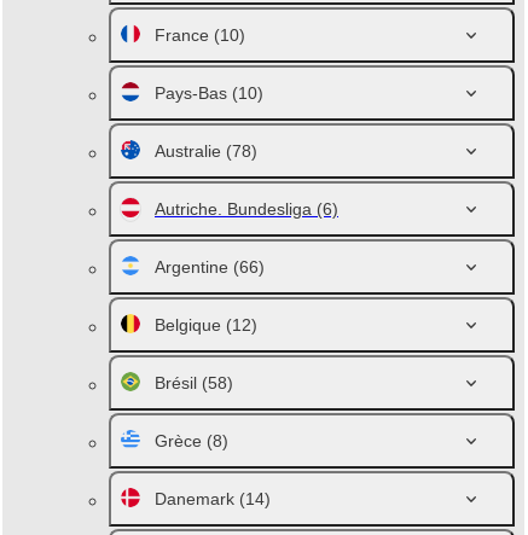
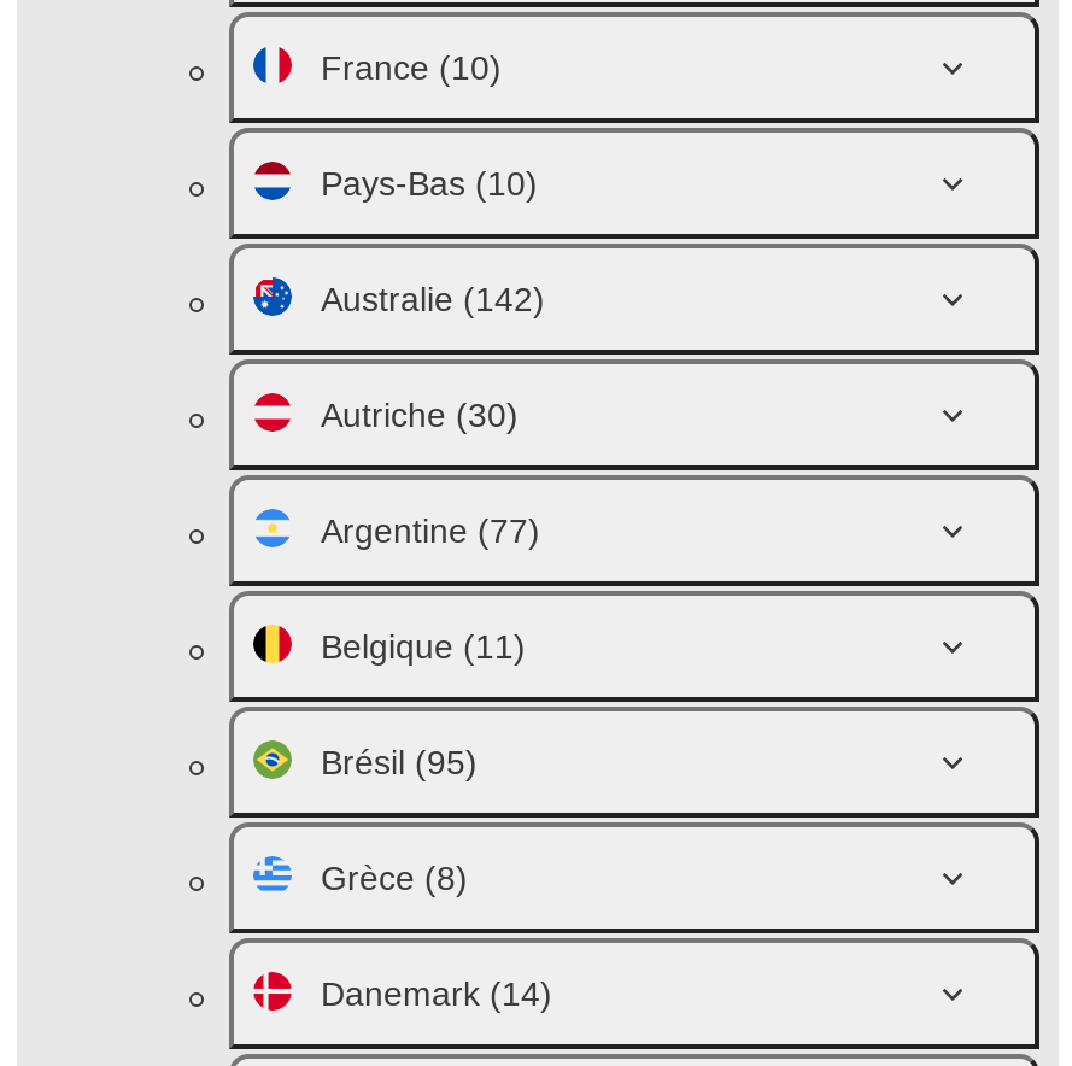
[155,141,257,161] Australie (78) -> [321,280,545,318] Australie (142)
[155,199,338,219] Autriche. Bundesliga (6) -> [321,396,519,434] Autriche (30)
[155,257,265,277] Argentine (66) -> [321,511,540,550] Argentine (77)
[155,315,257,335] Belgique (12) -> [321,627,526,666] Belgique (11)
[155,373,233,392] Brésil (58) -> [321,743,478,781] Brésil (95)

